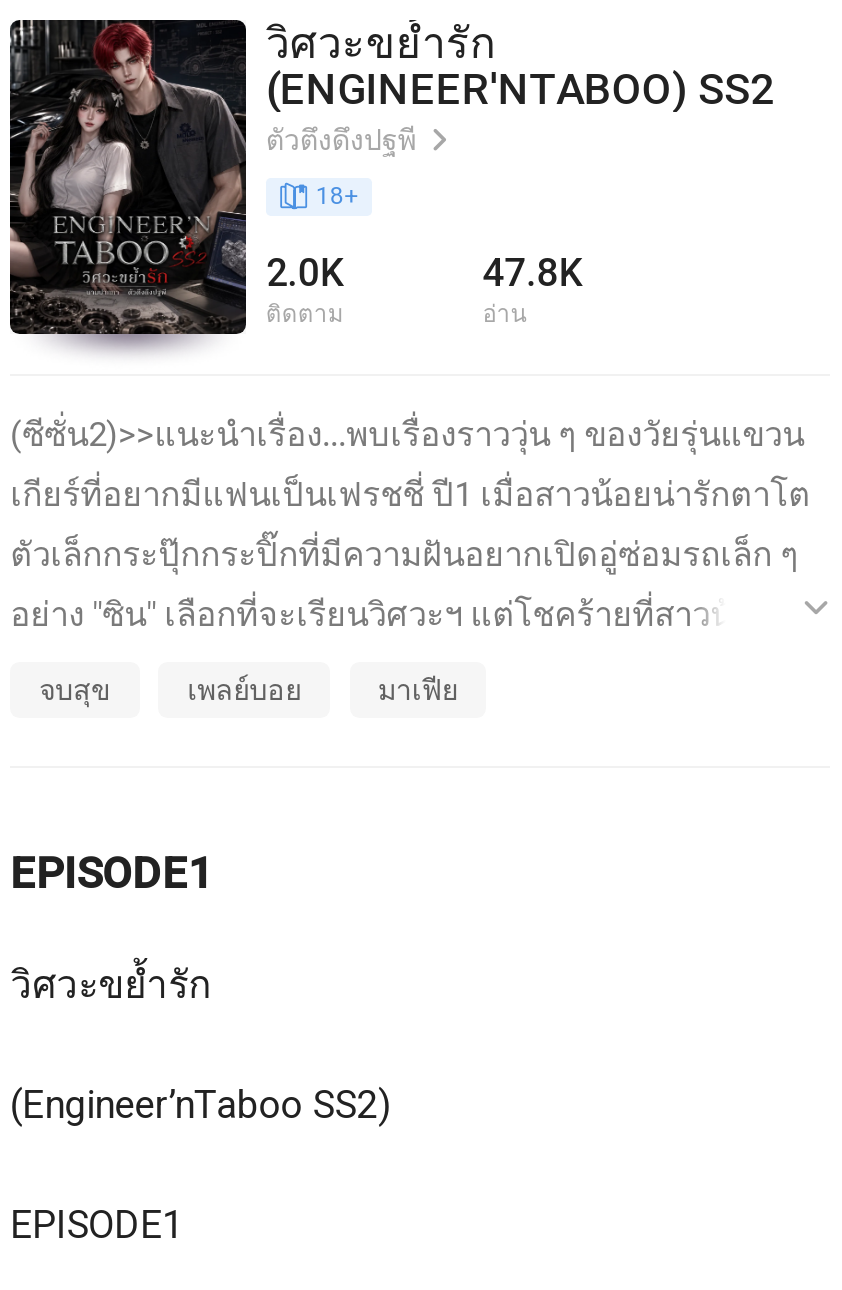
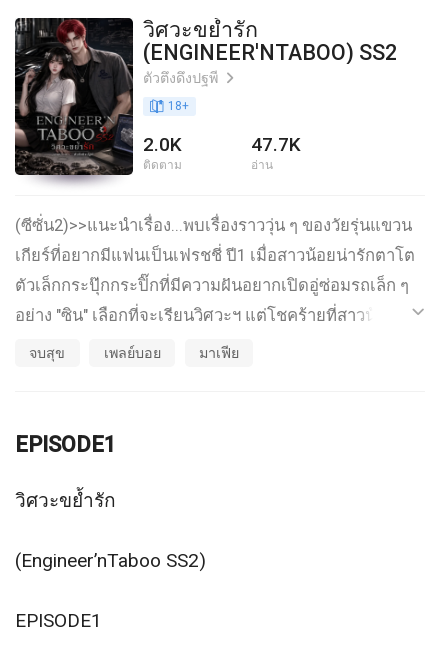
[482,250,582,296] 47.8K -> [251,133,301,156] 47.7K

